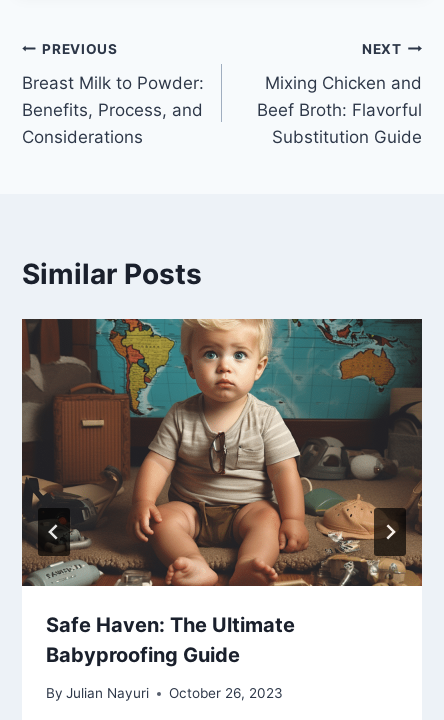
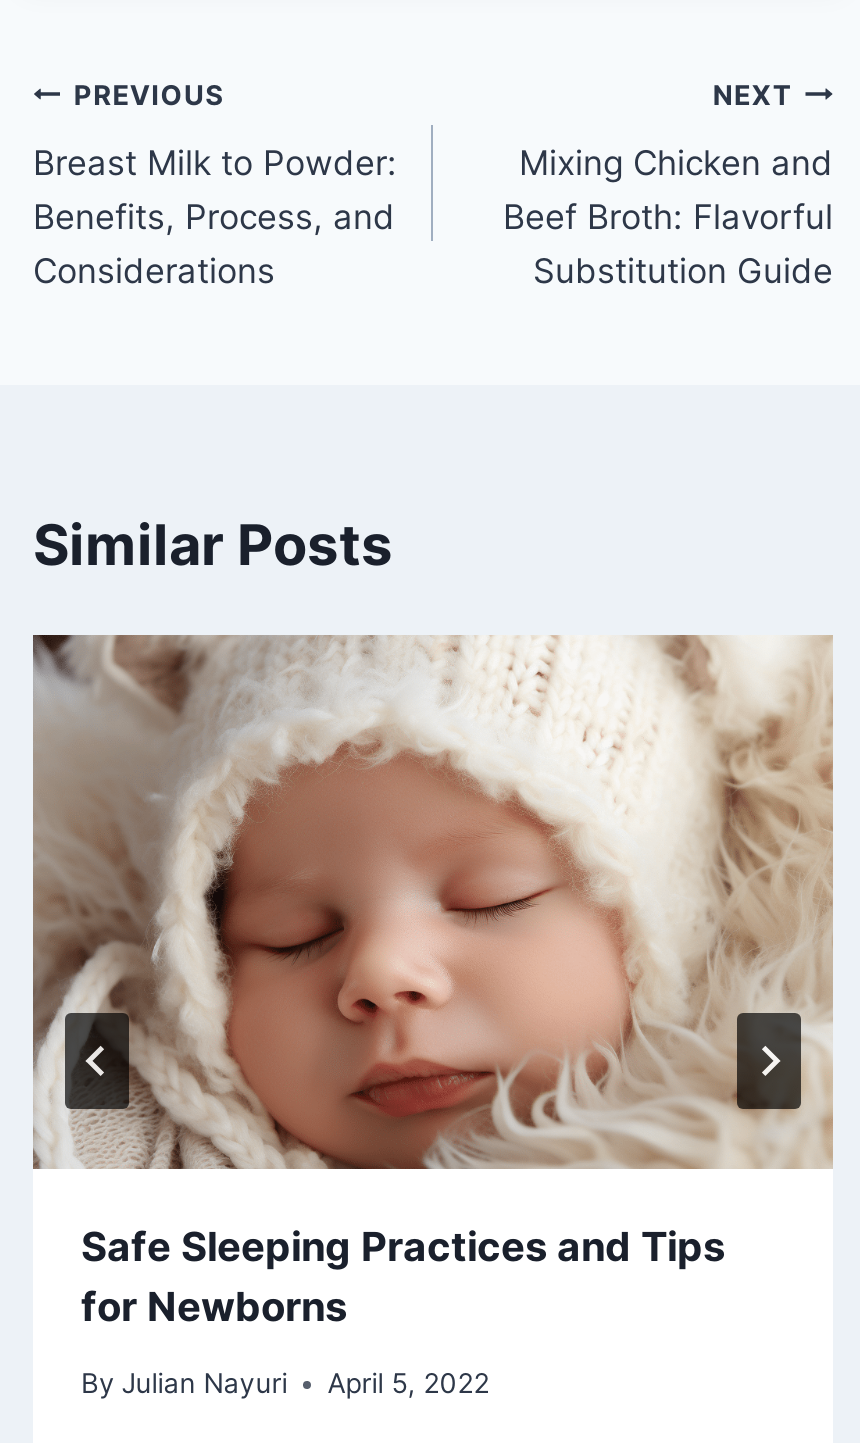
[21,318,423,667] [image] | Safe Haven: The Ultimate | Babyproofing Guide -> [31,633,835,1331] [image] | Safe Sleeping Practices and Tips | for Newborns
[46,685,283,701] By Julian Nayuri October 26, 2023 -> [81,1368,489,1400] By Julian Nayuri April 5, 2022

